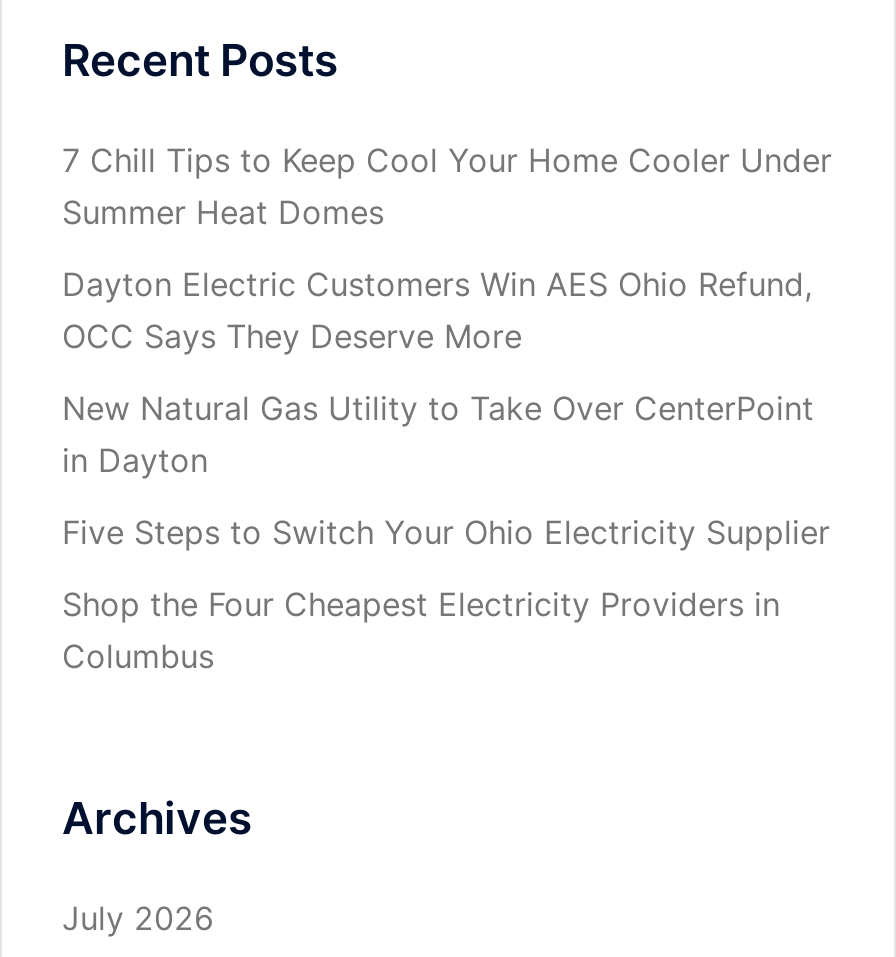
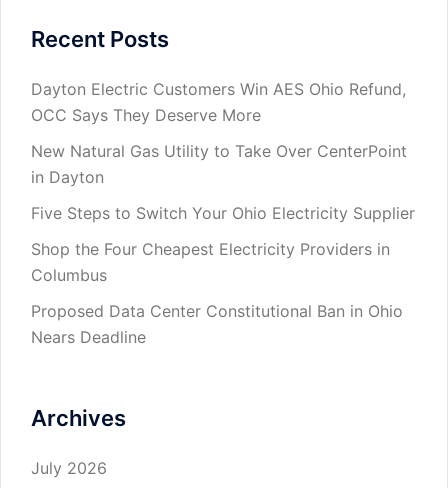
[62,140,832,232] 7 Chill Tips to Keep Cool Your Home Cooler Under | Summer Heat Domes -> none
moved [62,264,830,676] -> [31,79,415,285]: Dayton Electric Customers Win AES Ohio Refund, | OCC Says They Deserve More | New Natural Gas Utility to Take Over CenterPoint | in Dayton | Five Steps to Switch Your Ohio Electricity Supplier | Shop the Four Cheapest Electricity Providers in | Columbus
none -> [31,301,403,347] Proposed Data Center Constitutional Ban in Ohio | Nears Deadline

